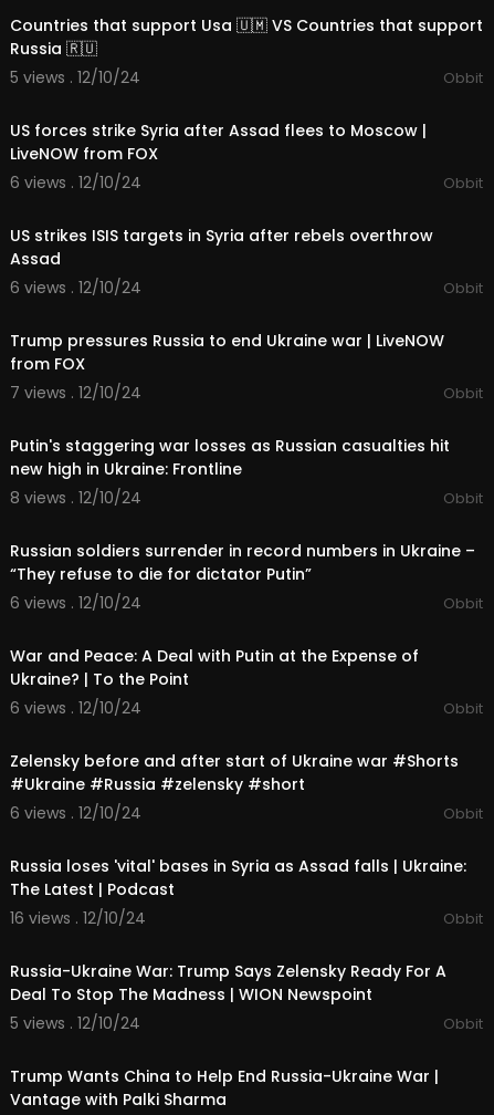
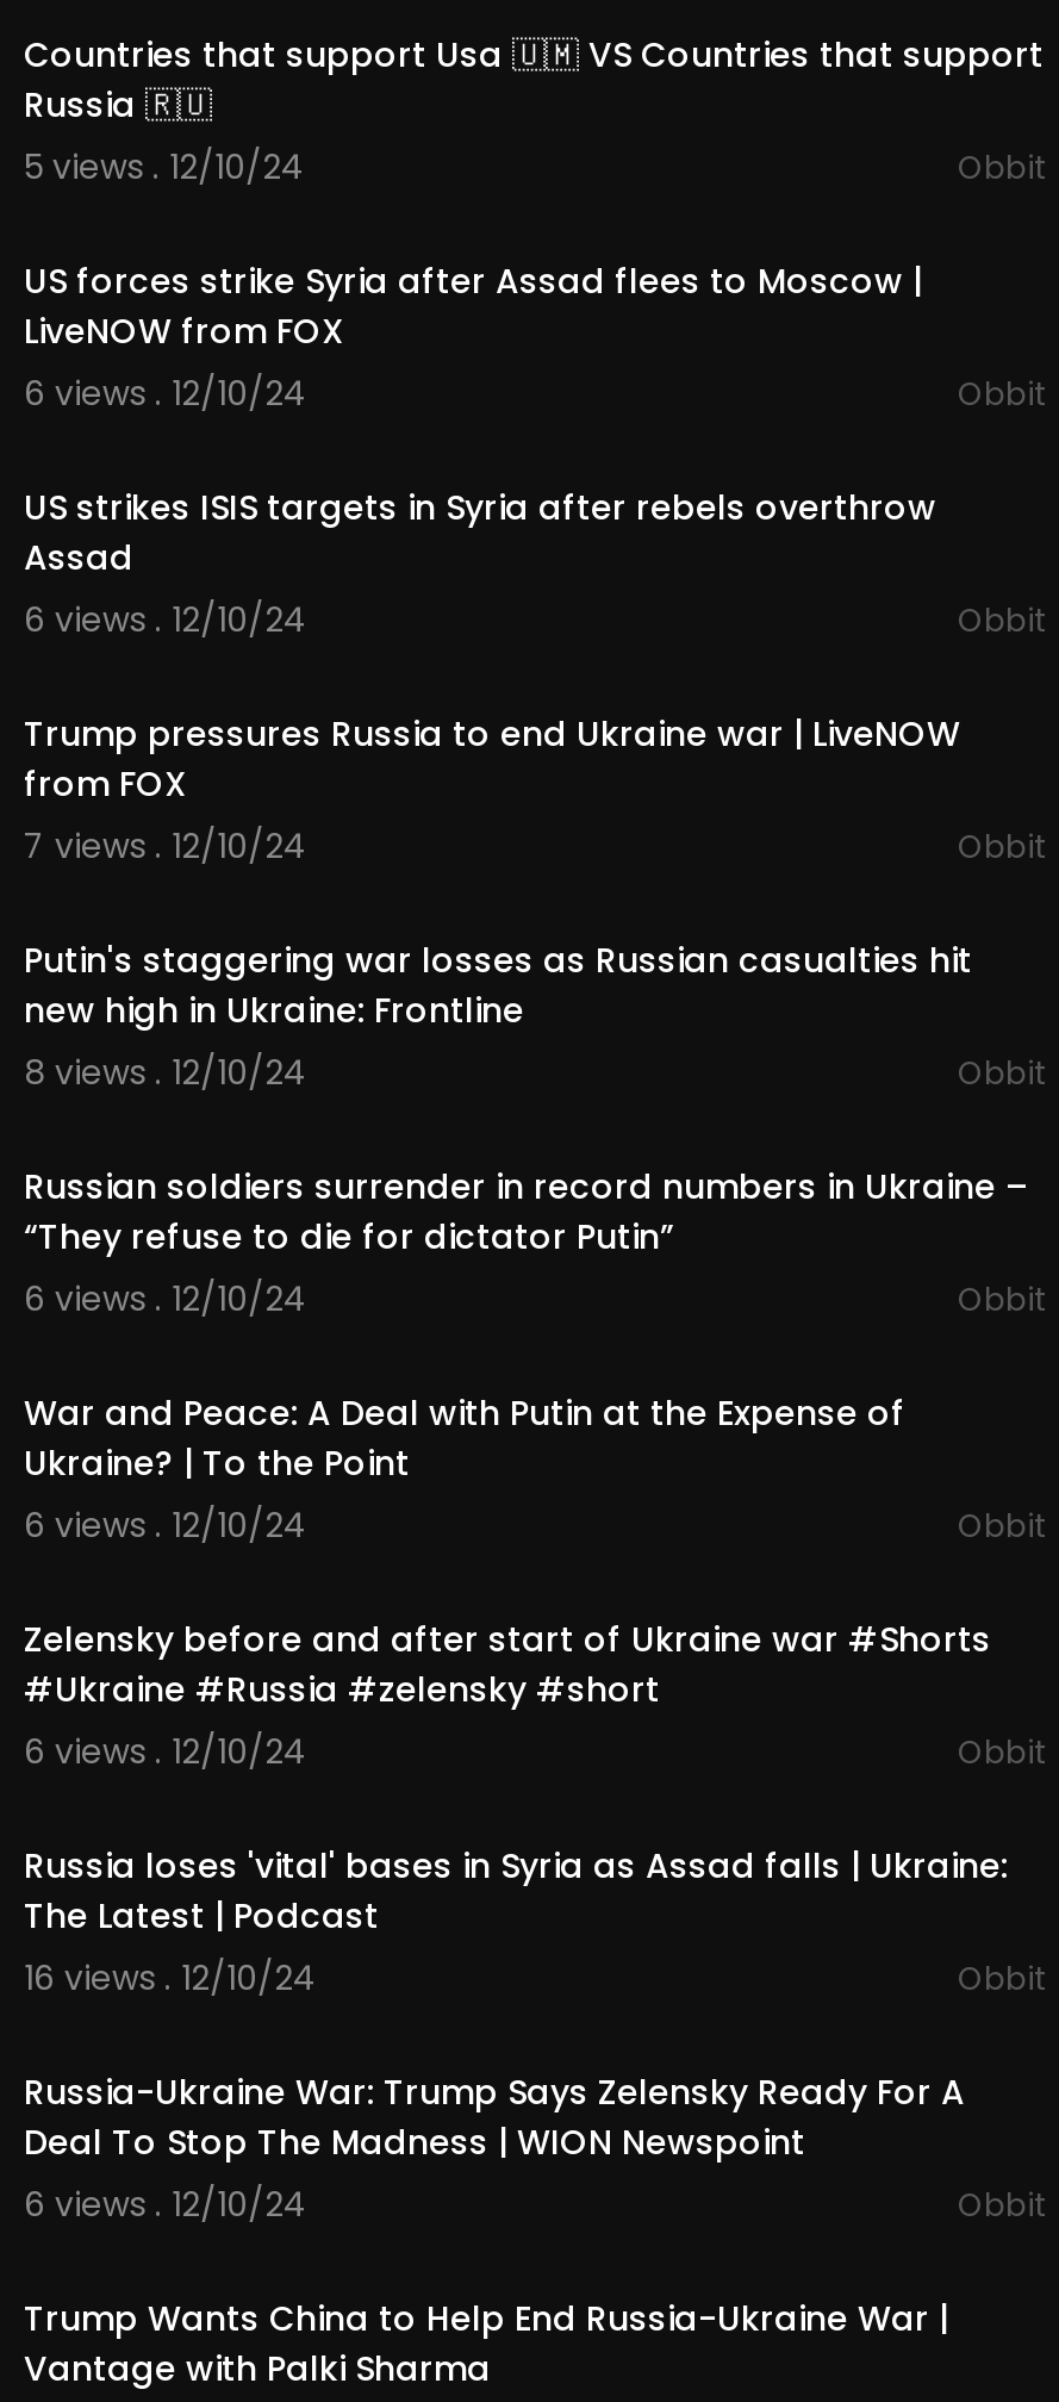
[10,1012,140,1034] 5 views . 12/10/24 -> [24,2180,307,2228] 6 views . 12/10/24

